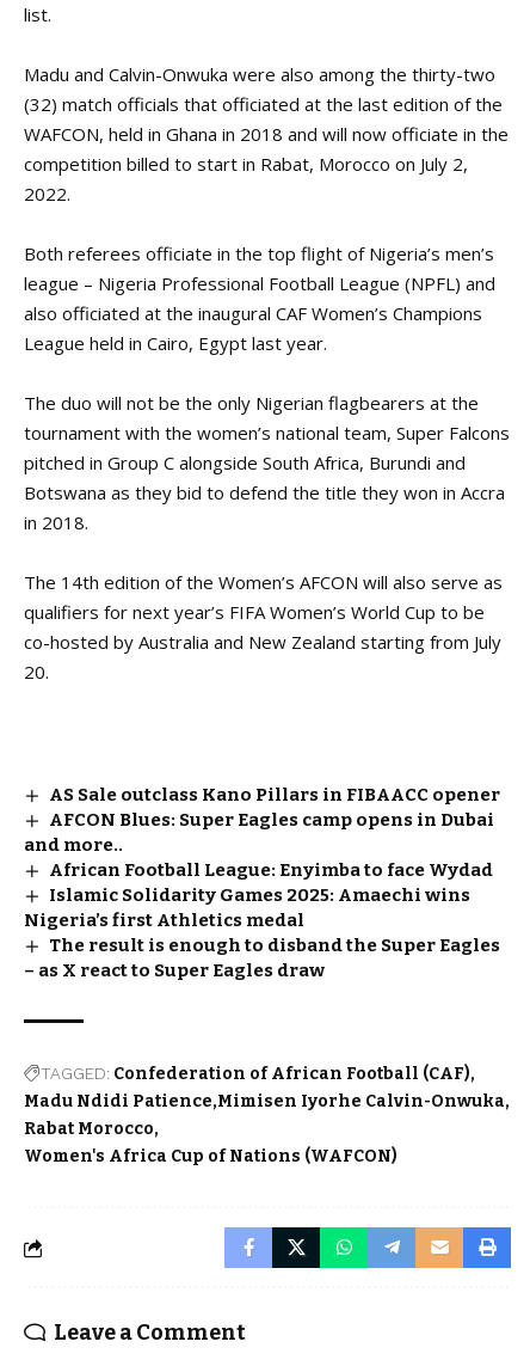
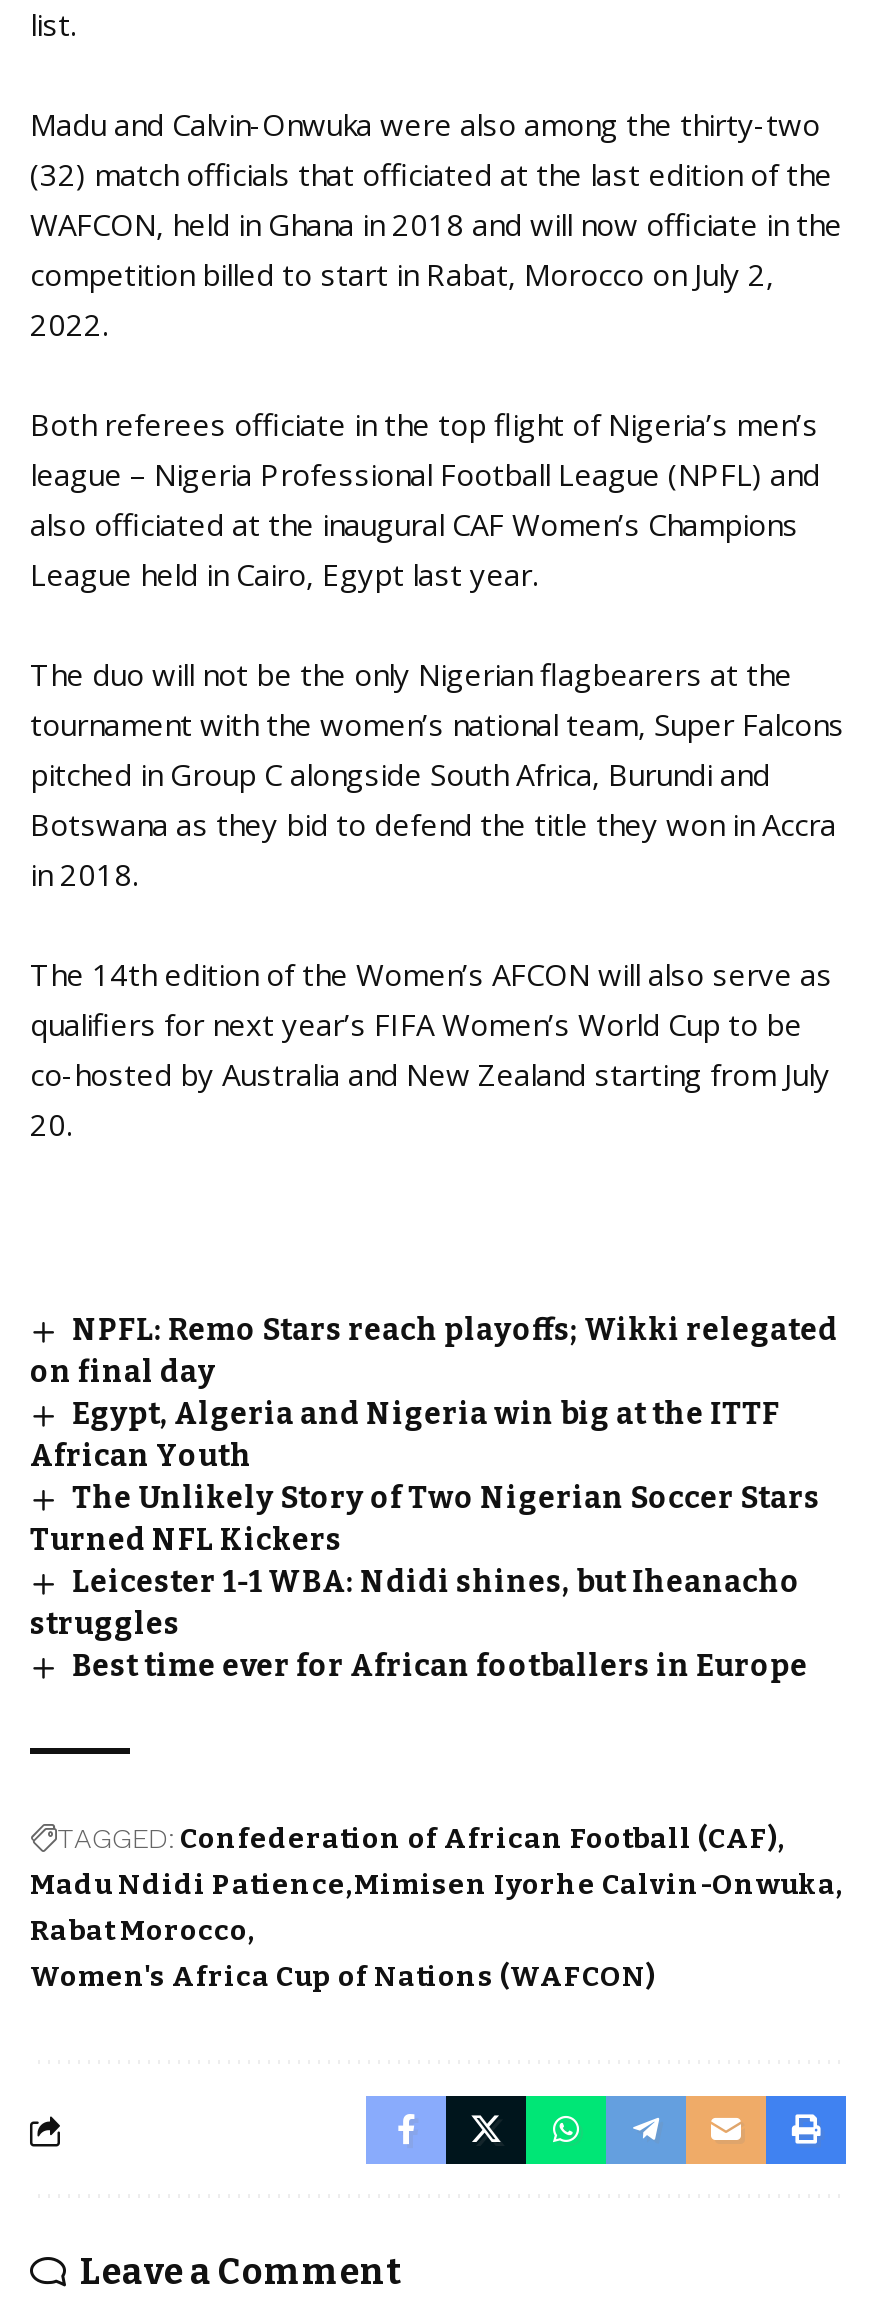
[24,784,500,982] AS Sale outclass Kano Pillars in FIBAACC opener | AFCON Blues: Super Eagles camp opens in Dubai | and more.. | African Football League: Enyimba to face Wydad | Islamic Solidarity Games 2025: Amaechi wins | Nigeria’s first Athletics medal | The result is enough to disband the Super Eagles | – as X react to Super Eagles draw -> [30,1313,838,1685] NPFL: Remo Stars reach playoffs; Wikki relegated | on final day | Egypt, Algeria and Nigeria win big at the ITTF | African Youth | The Unlikely Story of Two Nigerian Soccer Stars | Turned NFL Kickers | Leicester 1-1 WBA: Ndidi shines, but Iheanacho | struggles | Best time ever for African footballers in Europe

